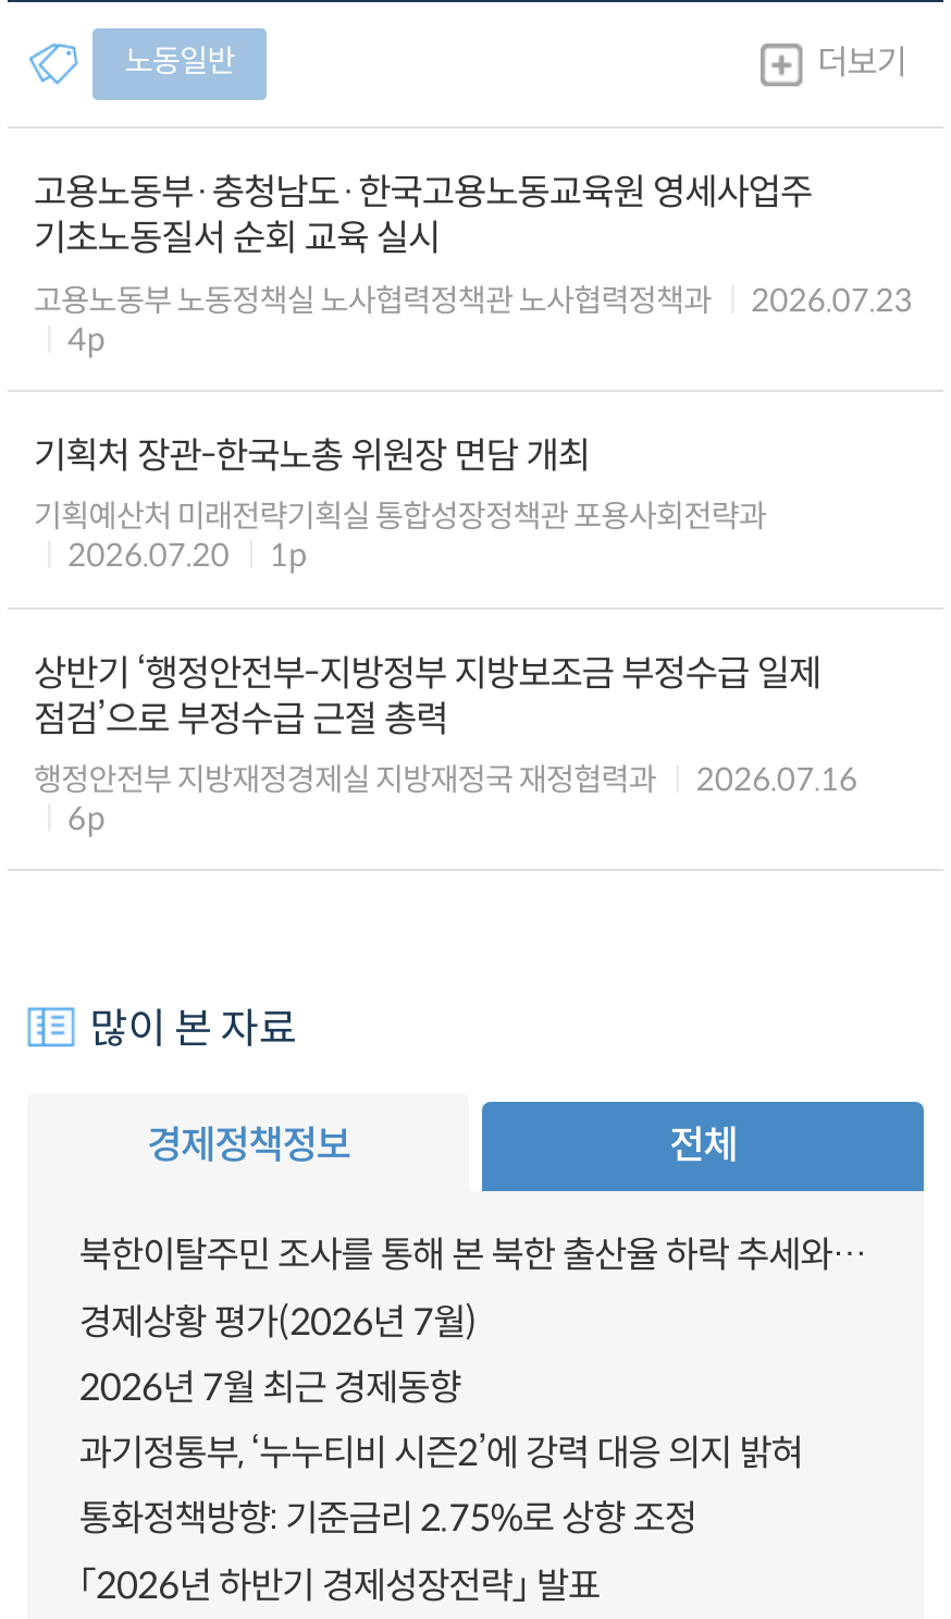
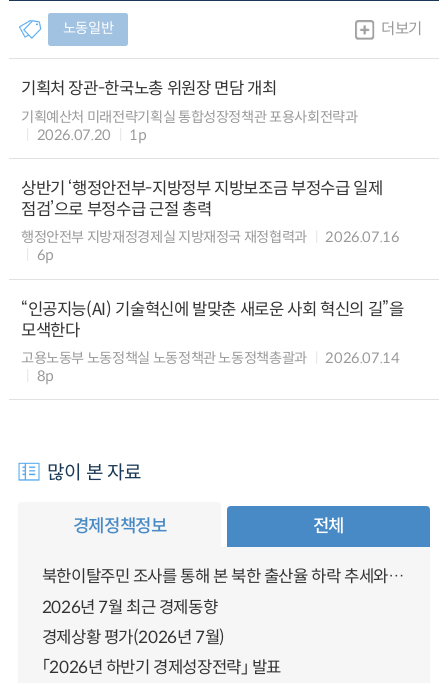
[34,170,913,358] 고용노동부·충청남도·한국고용노동교육원 영세사업주 | 기초노동질서 순회 교육 실시 | 고용노동부 노동정책실 노사협력정책관 노사협력정책과 | 2026.07.23 | 4p -> none
moved [34,433,858,839] -> [21,78,400,264]: 기획처 장관-한국노총 위원장 면담 개최 | 기획예산처 미래전략기획실 통합성장정책관 포용사회전략과 | 2026.07.20 | ... | 2026.07.16 | 6p
none -> [21,299,404,385] “인공지능(AI) 기술혁신에 발맞춘 새로운 사회 혁신의 길”을 | 모색한다 | 고용노동부 노동정책실 노동정책관 노동정책총괄과 | 2026.07.14 | 8p
moved [79,1299,477,1345] -> [42,627,225,648]: 경제상황 평가(2026년 7월)
[79,1431,803,1543] 과기정통부, ‘누누티비 시즌2’에 강력 대응 의지 밝혀 | 통화정책방향: 기준금리 2.75%로 상향 조정 -> none

